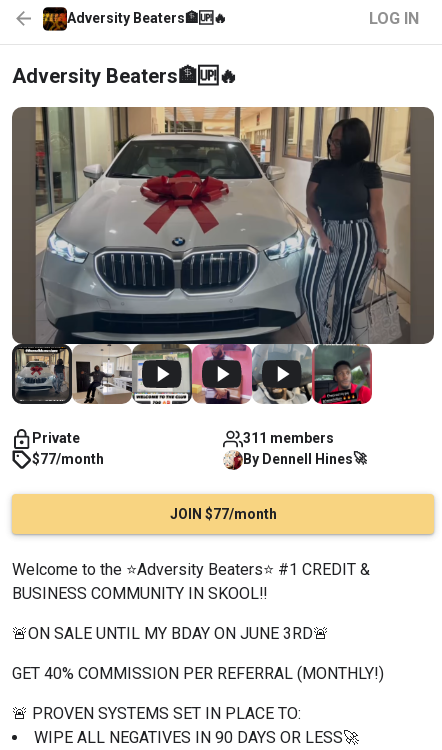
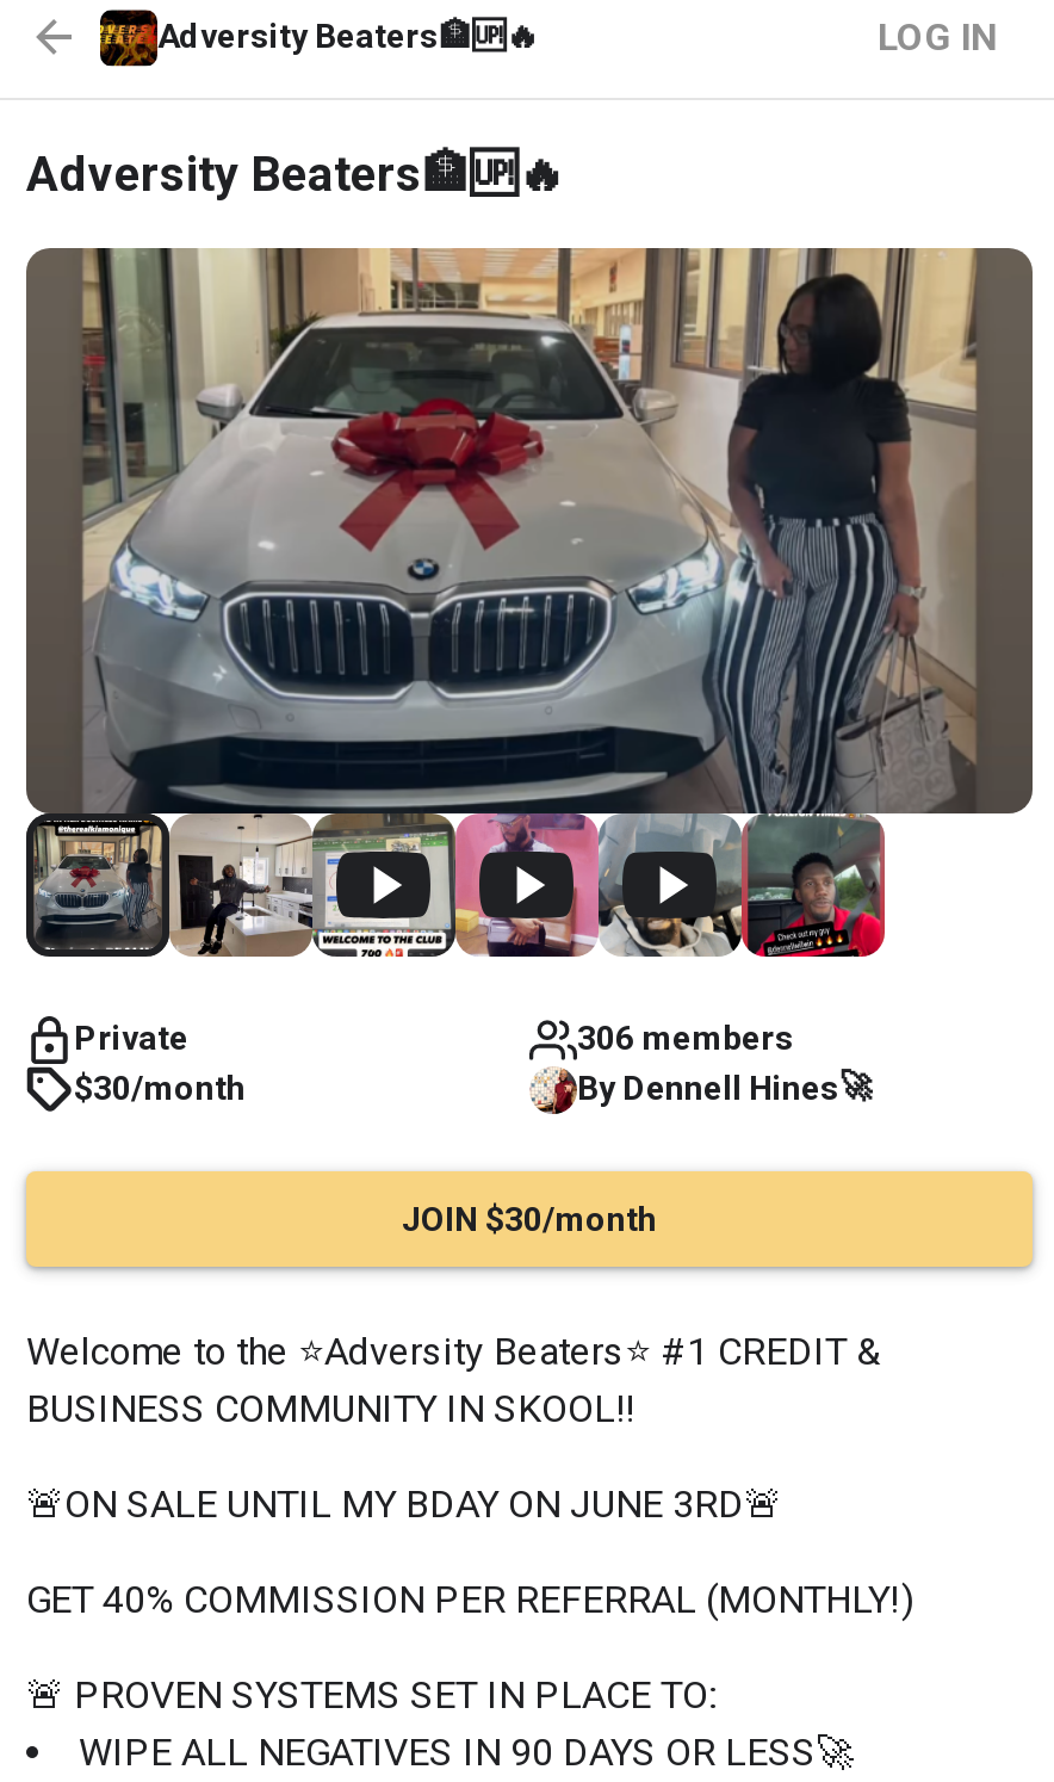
[32,430,334,467] 311 members | $77/month -> [74,1020,794,1108] 306 members | $30/month
[169,506,276,522] JOIN $77/month -> [402,1200,657,1238] JOIN $30/month

